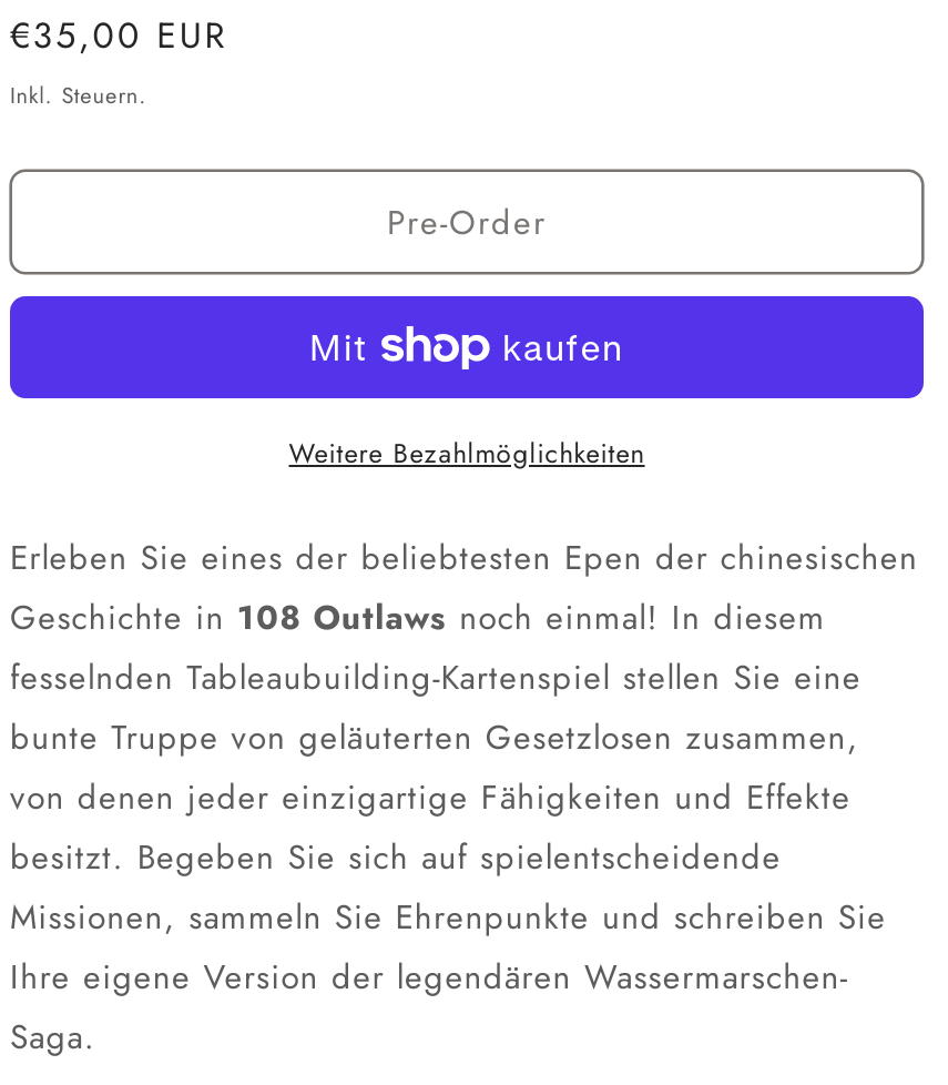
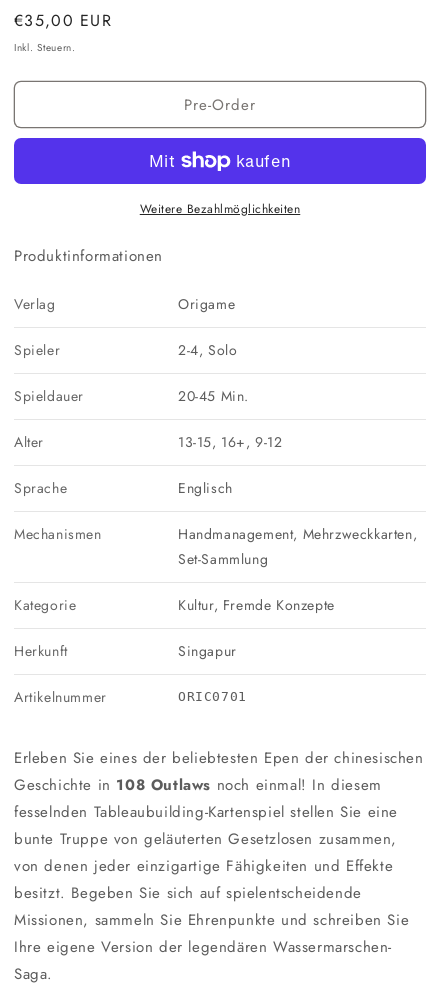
none -> [14,245,417,707] Produktinformationen | Verlag | Origame | Spieler | 2-4, Solo | Spieldauer | 20-45 Min. | Alter | 13-15, 16+, 9-12 | Sprache | Englisch | Mechanismen | Handmanagement, Mehrzweckkarten, | Set-Sammlung | Kategorie | Kultur, Fremde Konzepte | Herkunft | Singapur | Artikelnummer | ORIC0701

